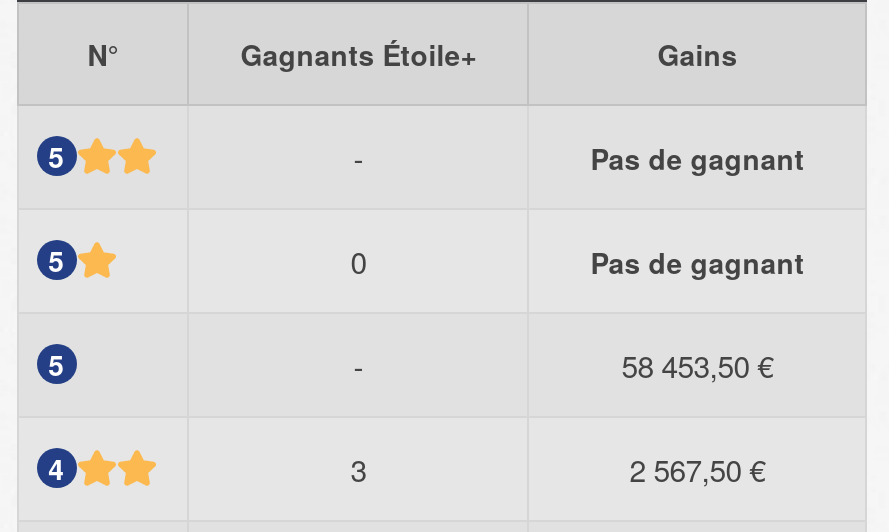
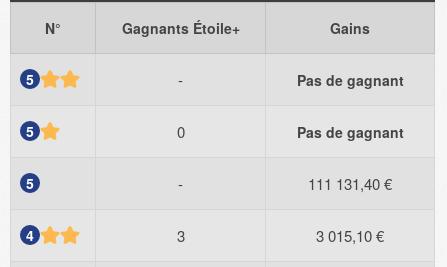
[621,344,773,386] 58 453,50 € -> [308,173,392,194] 111 131,40 €
[629,448,765,490] 2 567,50 € -> [316,225,384,246] 3 015,10 €

